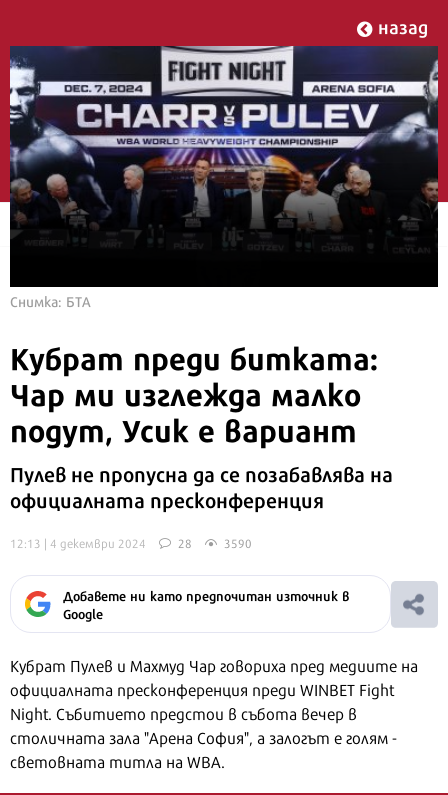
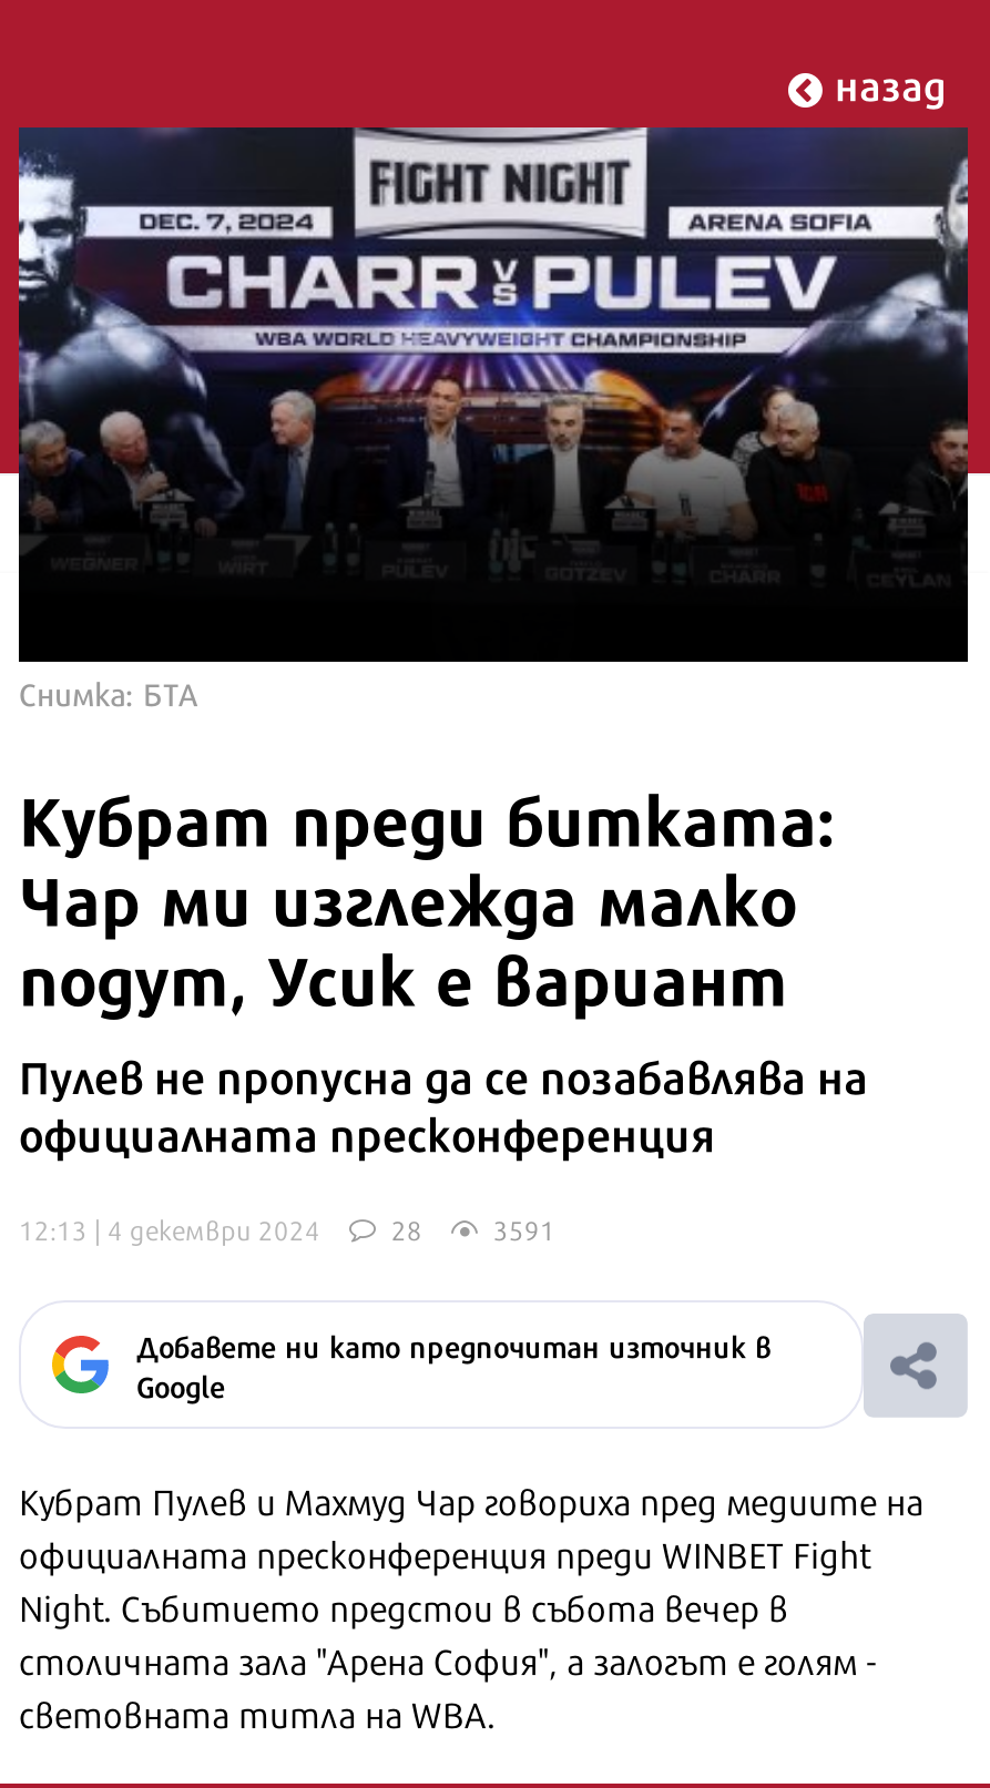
[224,534,252,552] 3590 -> [493,1210,555,1249] 3591

